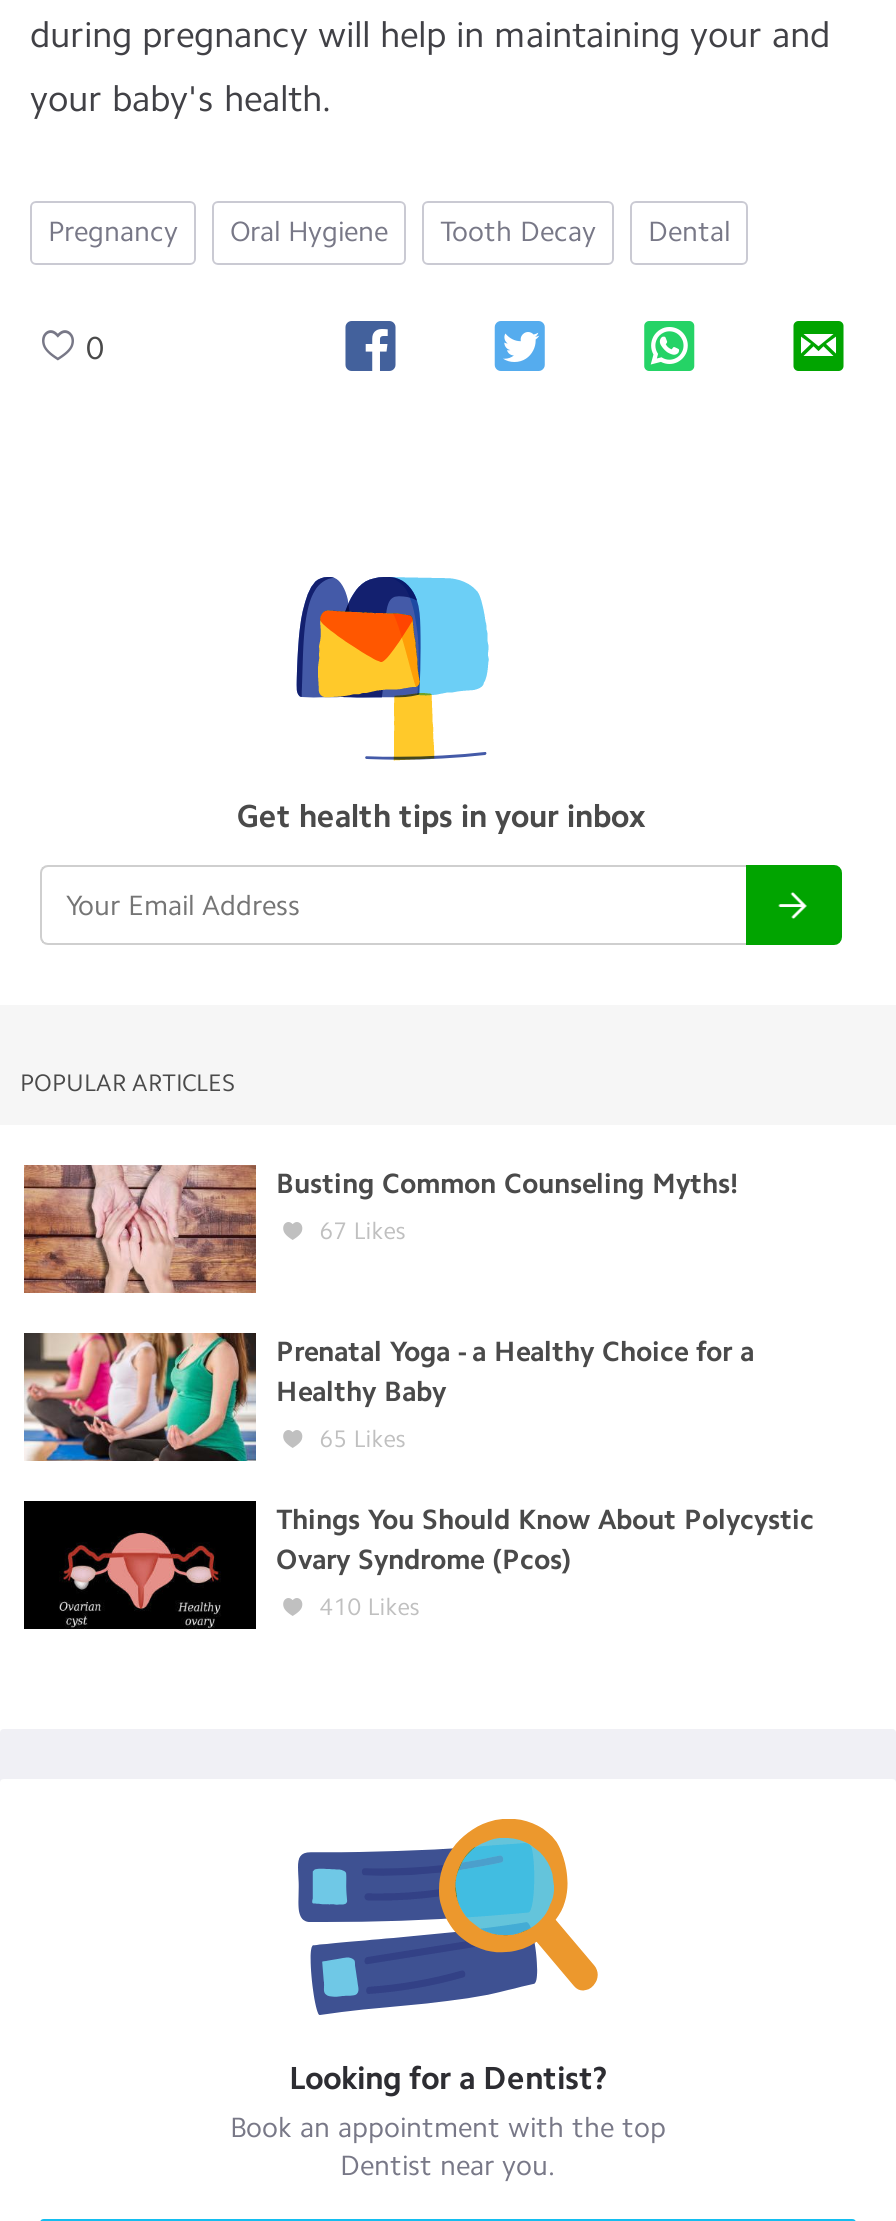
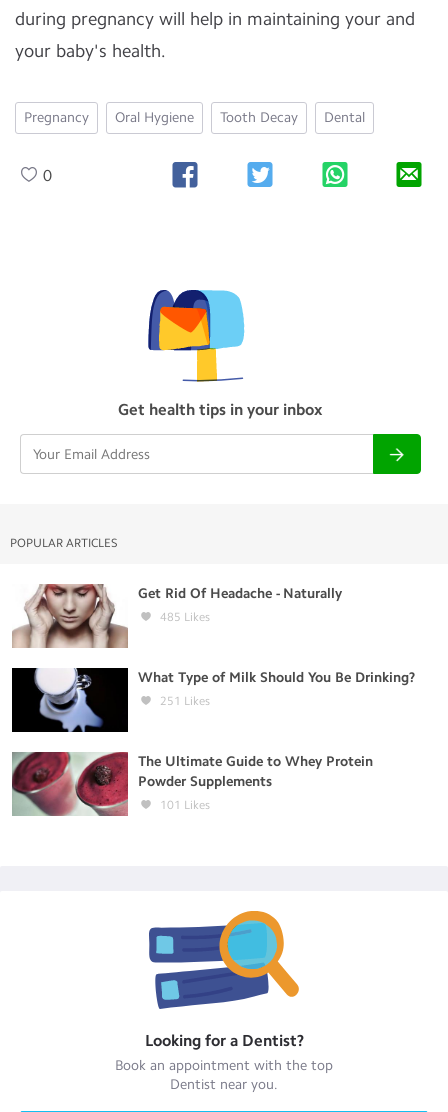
[22,1163,738,1293] [image] | Busting Common Counseling Myths! -> [12,584,342,648] [image] | Get Rid Of Headache - Naturally
[320,1217,406,1245] 67 Likes -> [160,610,210,624] 485 Likes
[22,1331,754,1463] [image] | Prenatal Yoga - a Healthy Choice for a | Healthy Baby -> [11,667,415,733] [image] | What Type of Milk Should You Be Drinking?
[320,1425,406,1453] 65 Likes -> [160,694,210,708] 251 Likes
[22,1499,814,1631] [image] | Things You Should Know About Polycystic | Ovary Syndrome (Pcos) -> [11,751,373,817] [image] | The Ultimate Guide to Whey Protein | Powder Supplements
[320,1593,420,1621] 410 Likes -> [160,798,210,812] 101 Likes

